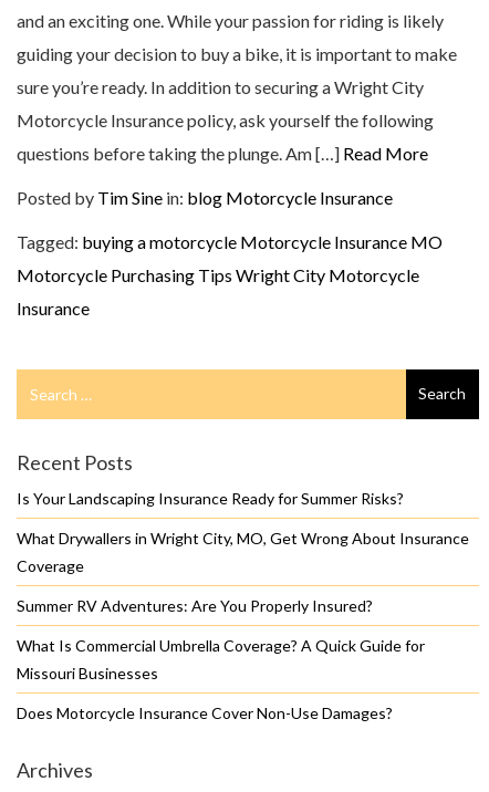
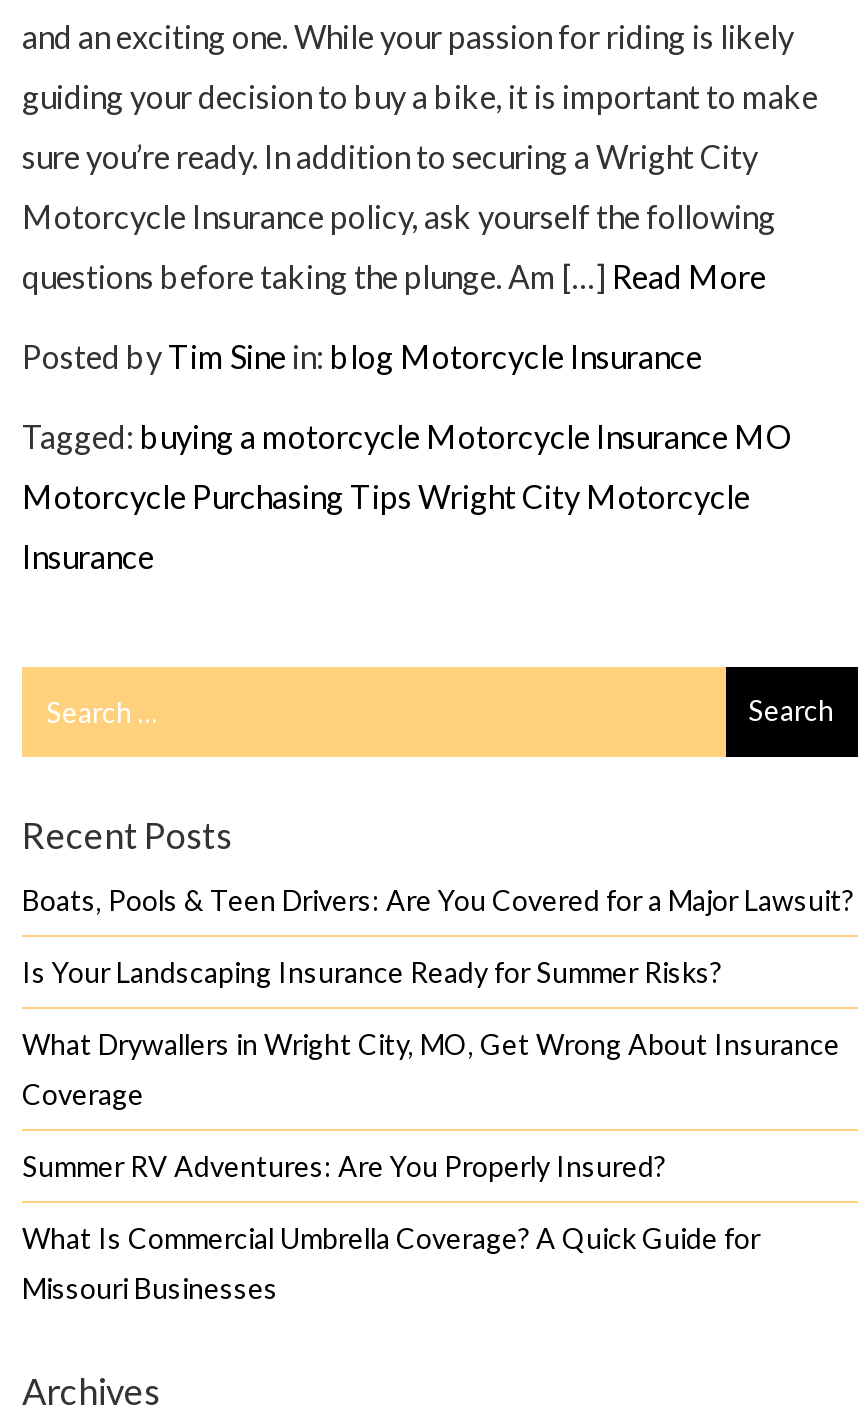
none -> [22,882,854,916] Boats, Pools & Teen Drivers: Are You Covered for a Major Lawsuit?
moved [17,488,469,682] -> [22,954,840,1304]: Is Your Landscaping Insurance Ready for Summer Risks? | What Drywallers in Wright City, MO, Get Wrong About Insurance | Coverage | Summer RV Adventures: Are You Properly Insured? | What Is Commercial Umbrella Coverage? A Quick Guide for | Missouri Businesses
[17,703,393,722] Does Motorcycle Insurance Cover Non-Use Damages? -> none

